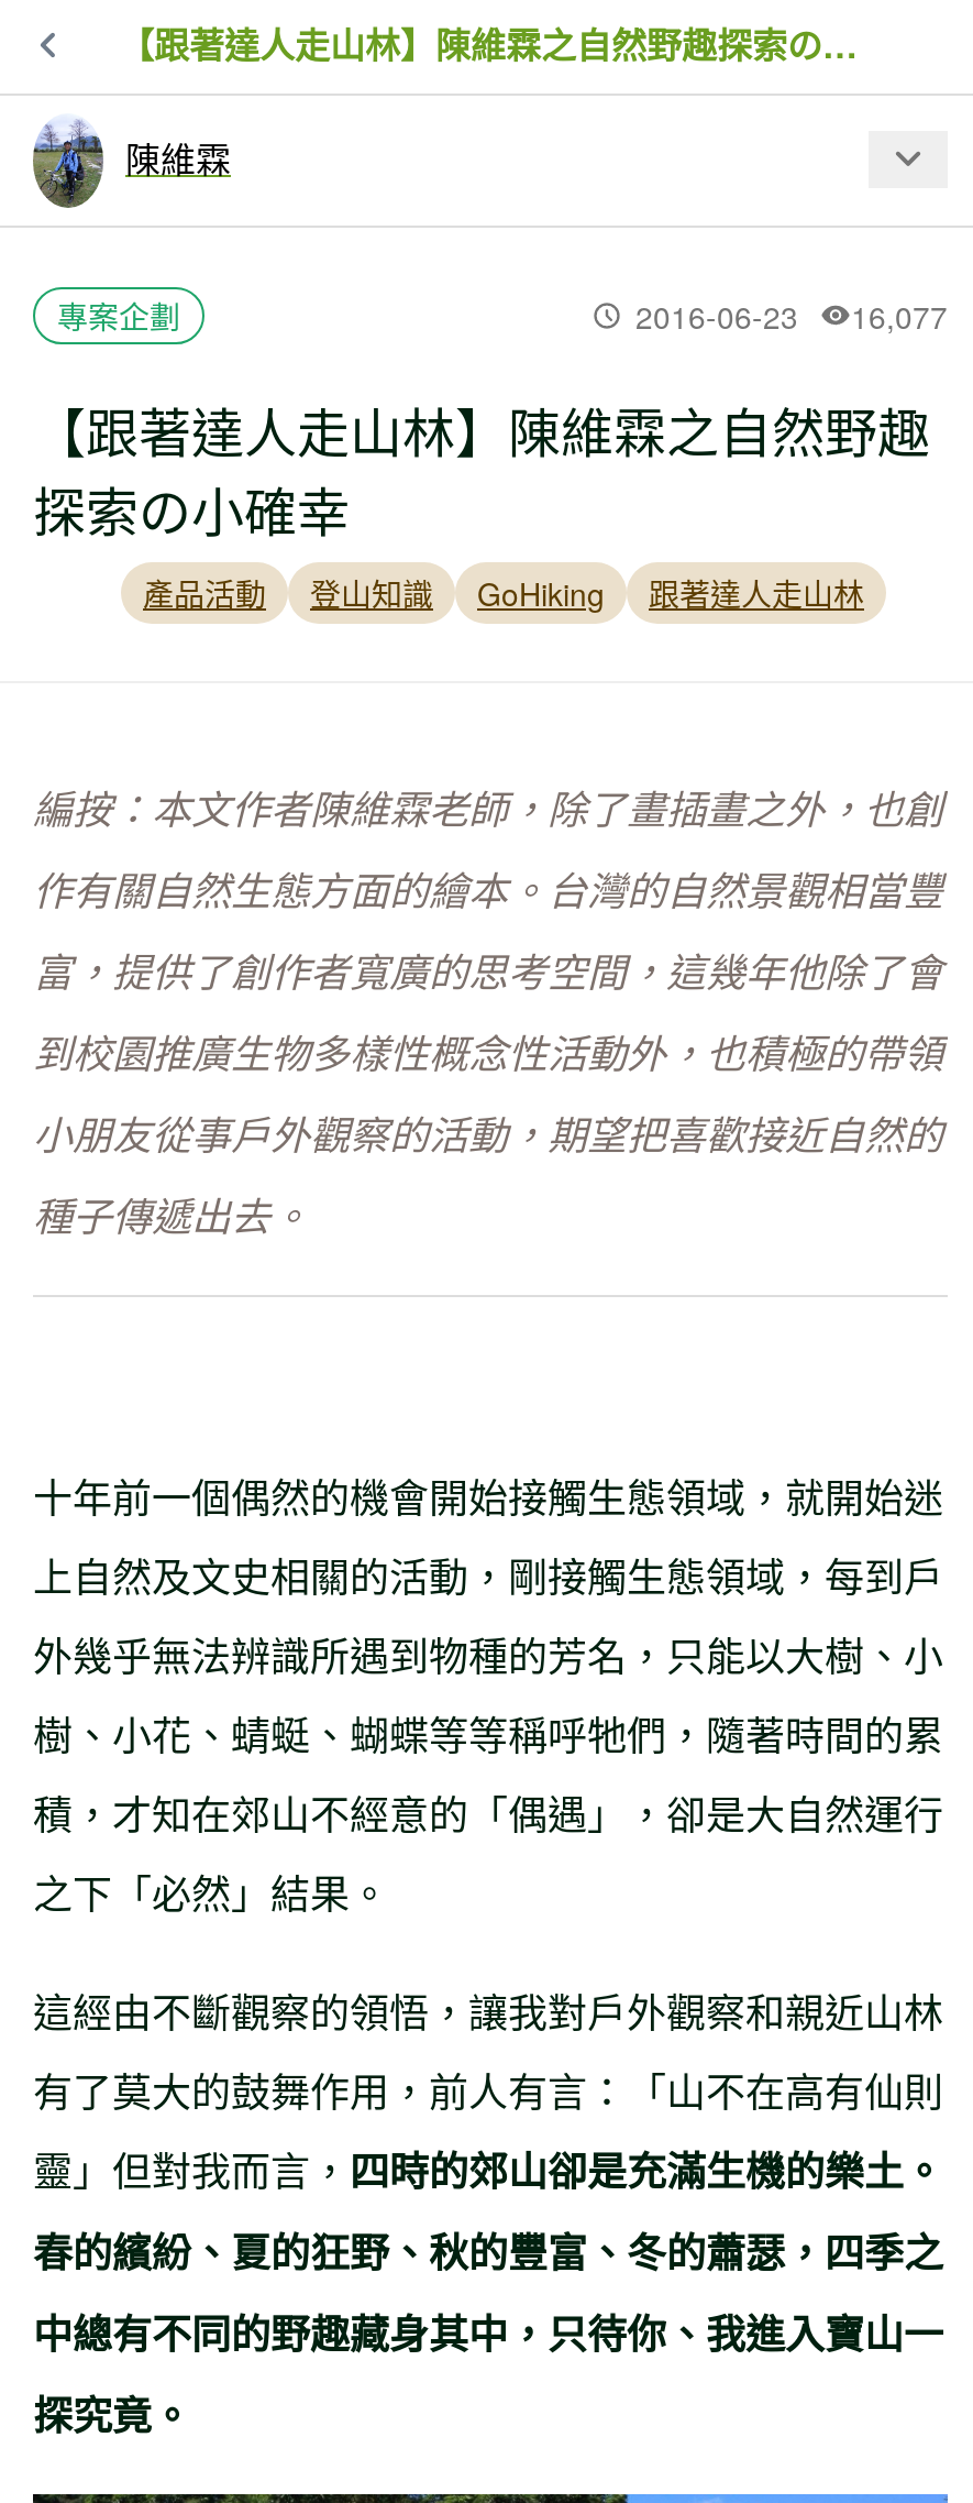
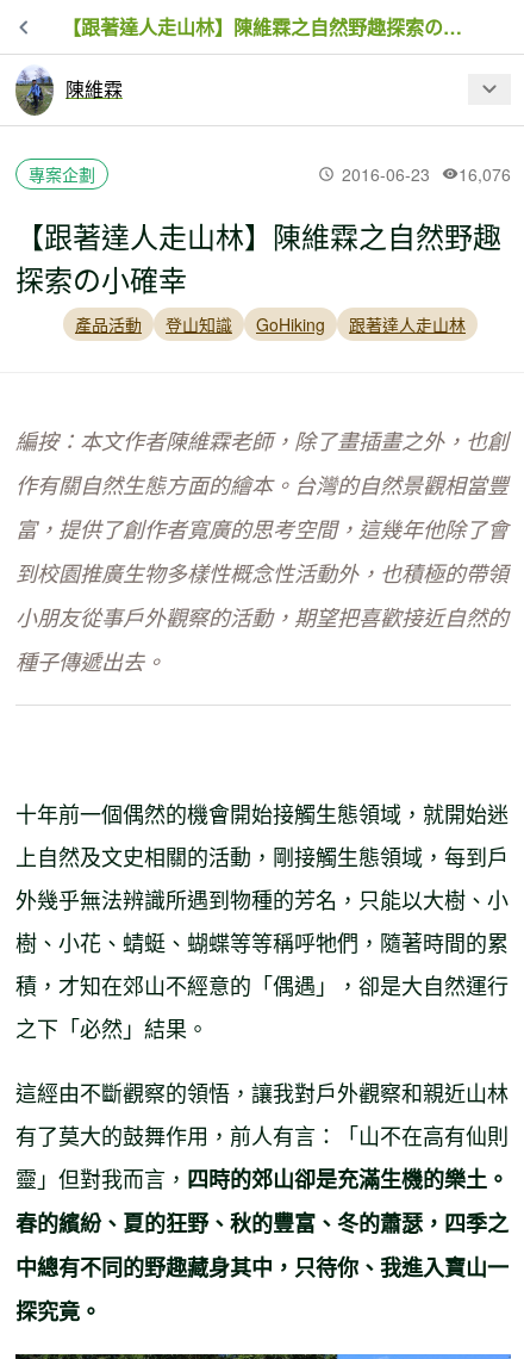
[635,293,948,337] 2016-06-23 16,077 -> [342,162,511,186] 2016-06-23 16,076

